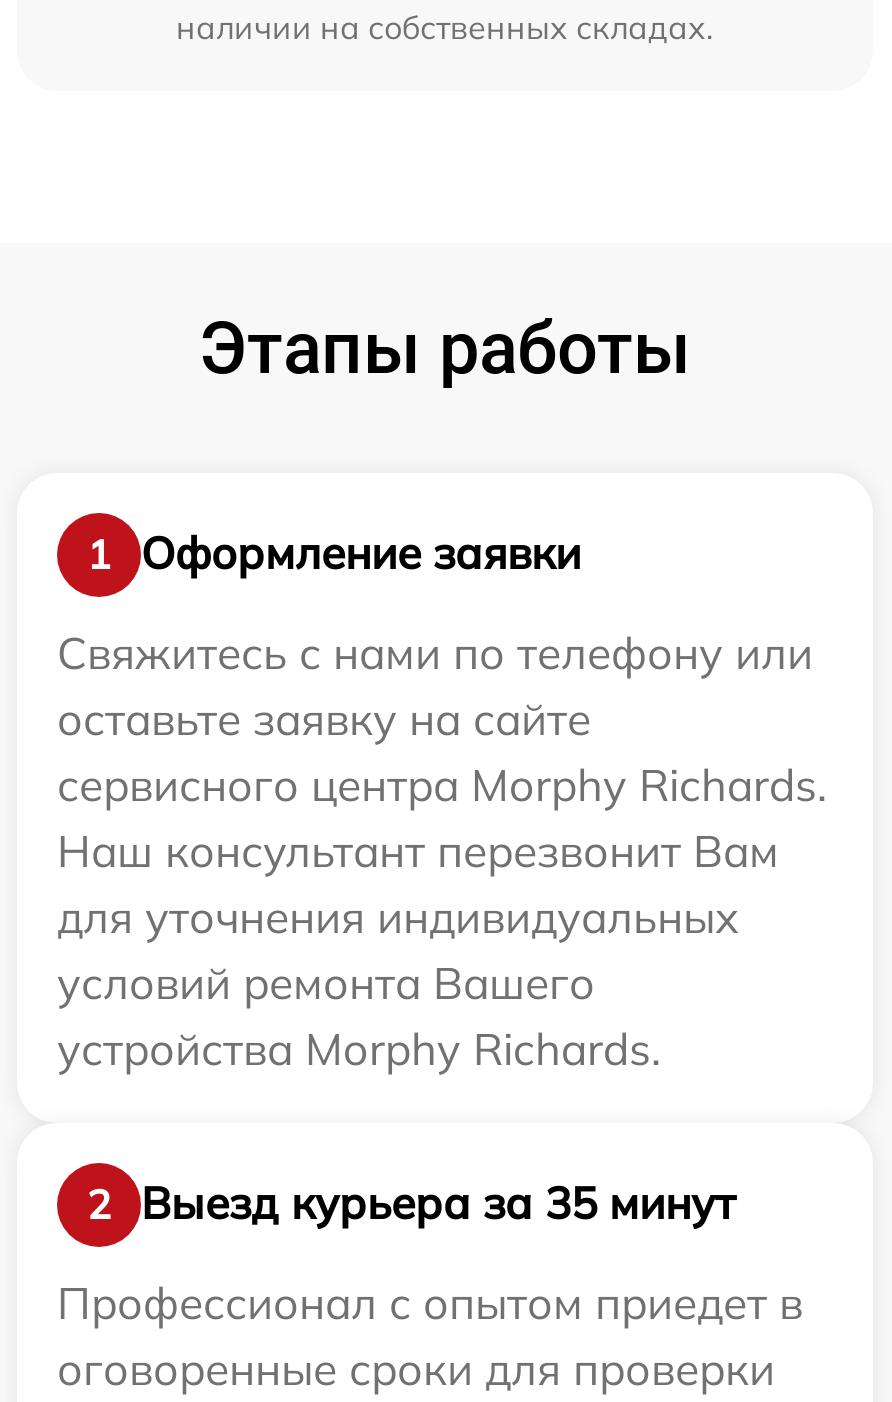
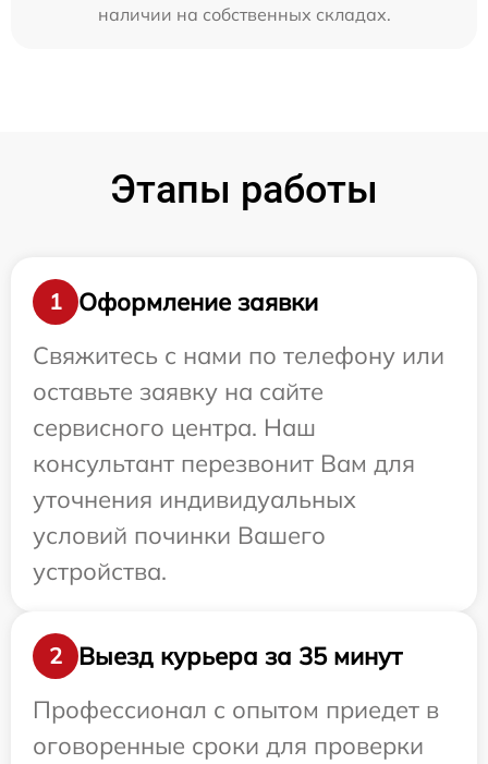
[57,756,827,1076] сервисного центра Morphy Richards. | Наш консультант перезвонит Вам | для уточнения индивидуальных | условий ремонта Вашего | устройства Morphy Richards. -> [33,412,415,586] сервисного центра. Наш | консультант перезвонит Вам для | уточнения индивидуальных | условий починки Вашего | устройства.

